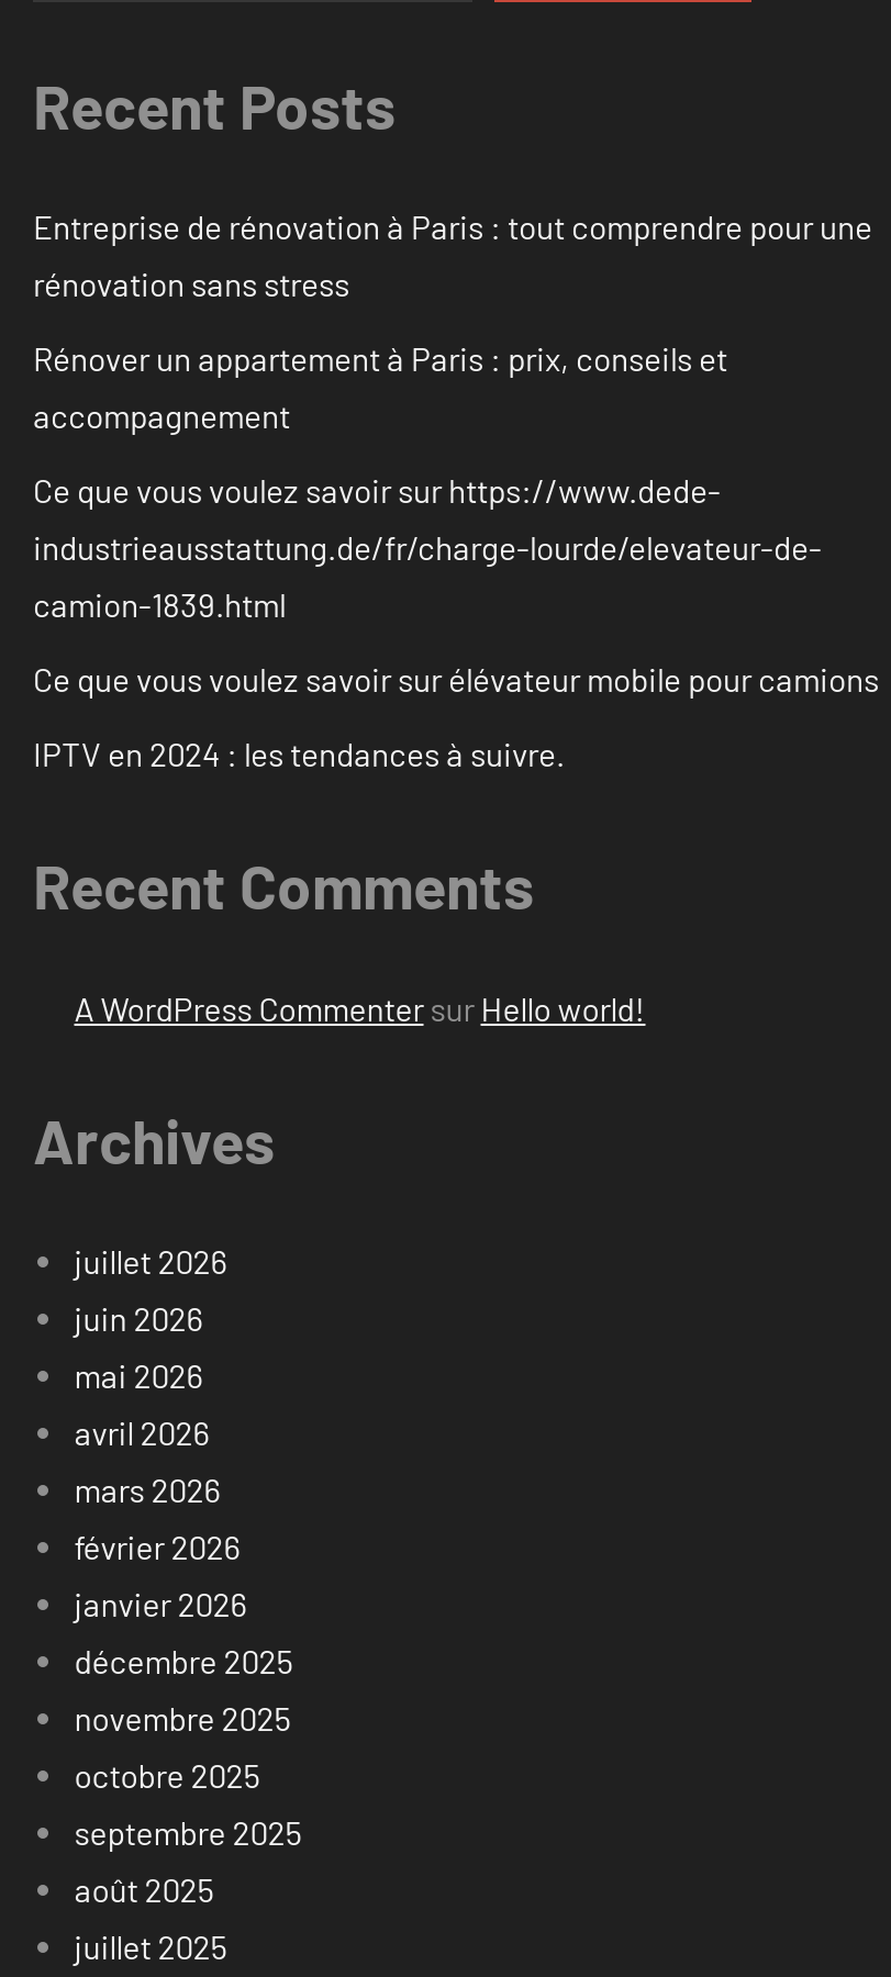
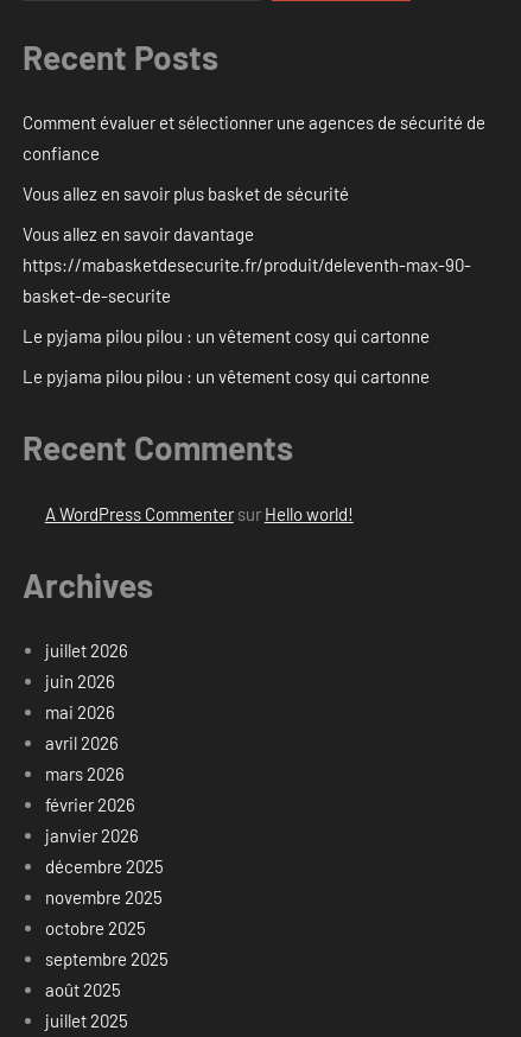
[33,207,872,304] Entreprise de rénovation à Paris : tout comprendre pour une | rénovation sans stress -> [23,112,485,164] Comment évaluer et sélectionner une agences de sécurité de | confiance
[33,339,727,436] Rénover un appartement à Paris : prix, conseils et | accompagnement -> [23,183,349,204] Vous allez en savoir plus basket de sécurité
[33,471,822,625] Ce que vous voulez savoir sur https://www.dede- | industrieausstattung.de/fr/charge-lourde/elevateur-de- | camion-1839.html -> [23,223,471,306] Vous allez en savoir davantage | https://mabasketdesecurite.fr/produit/deleventh-max-90- | basket-de-securite
[33,660,879,699] Ce que vous voulez savoir sur élévateur mobile pour camions -> [23,325,430,347] Le pyjama pilou pilou : un vêtement cosy qui cartonne
[33,734,565,774] IPTV en 2024 : les tendances à suivre. -> [23,366,430,387] Le pyjama pilou pilou : un vêtement cosy qui cartonne

